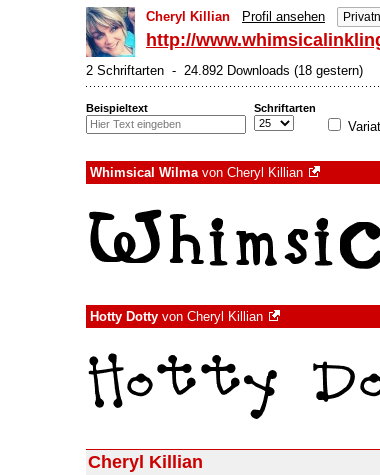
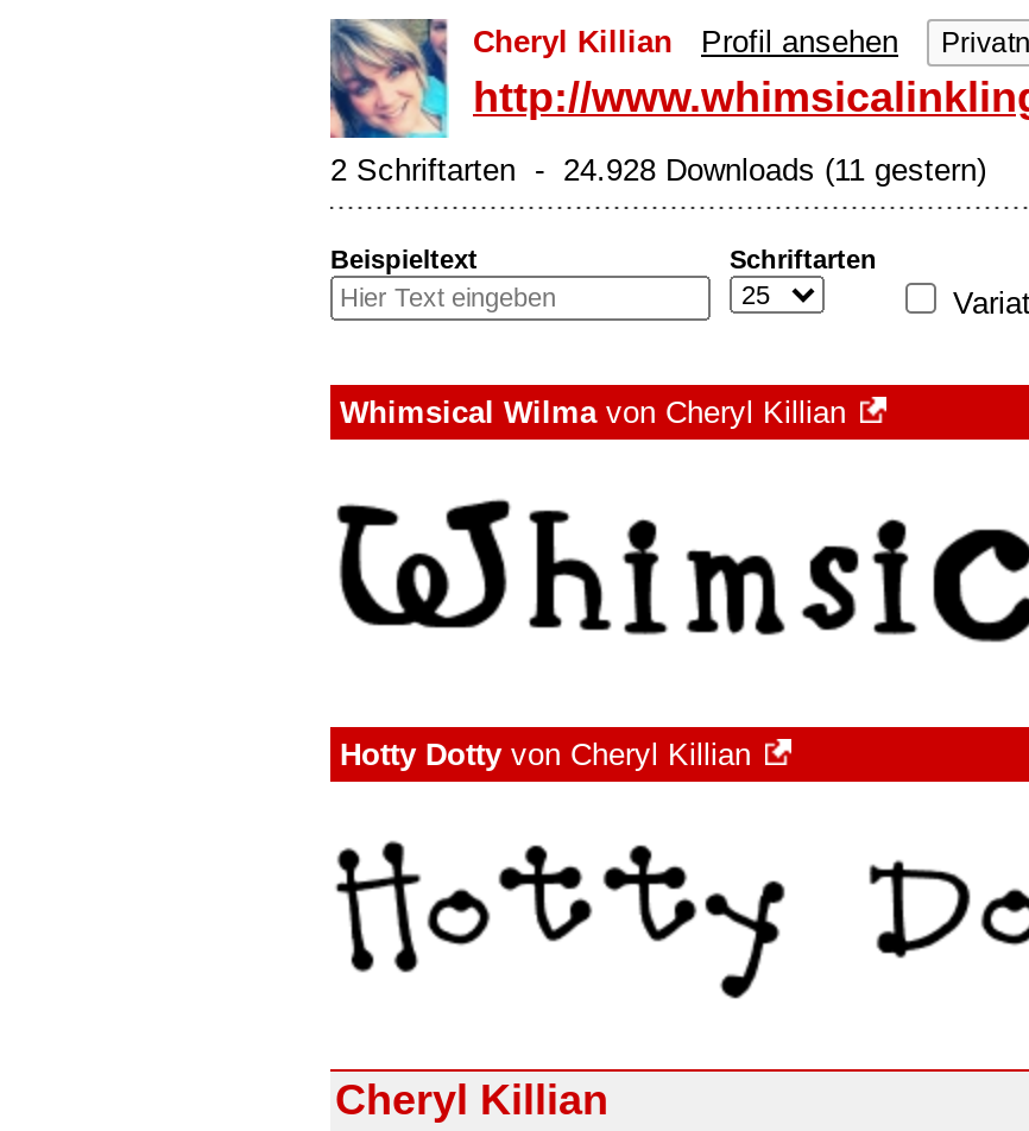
[86,63,363,78] 2 Schriftarten - 24.892 Downloads (18 gestern) -> [330,152,986,188] 2 Schriftarten - 24.928 Downloads (11 gestern)

